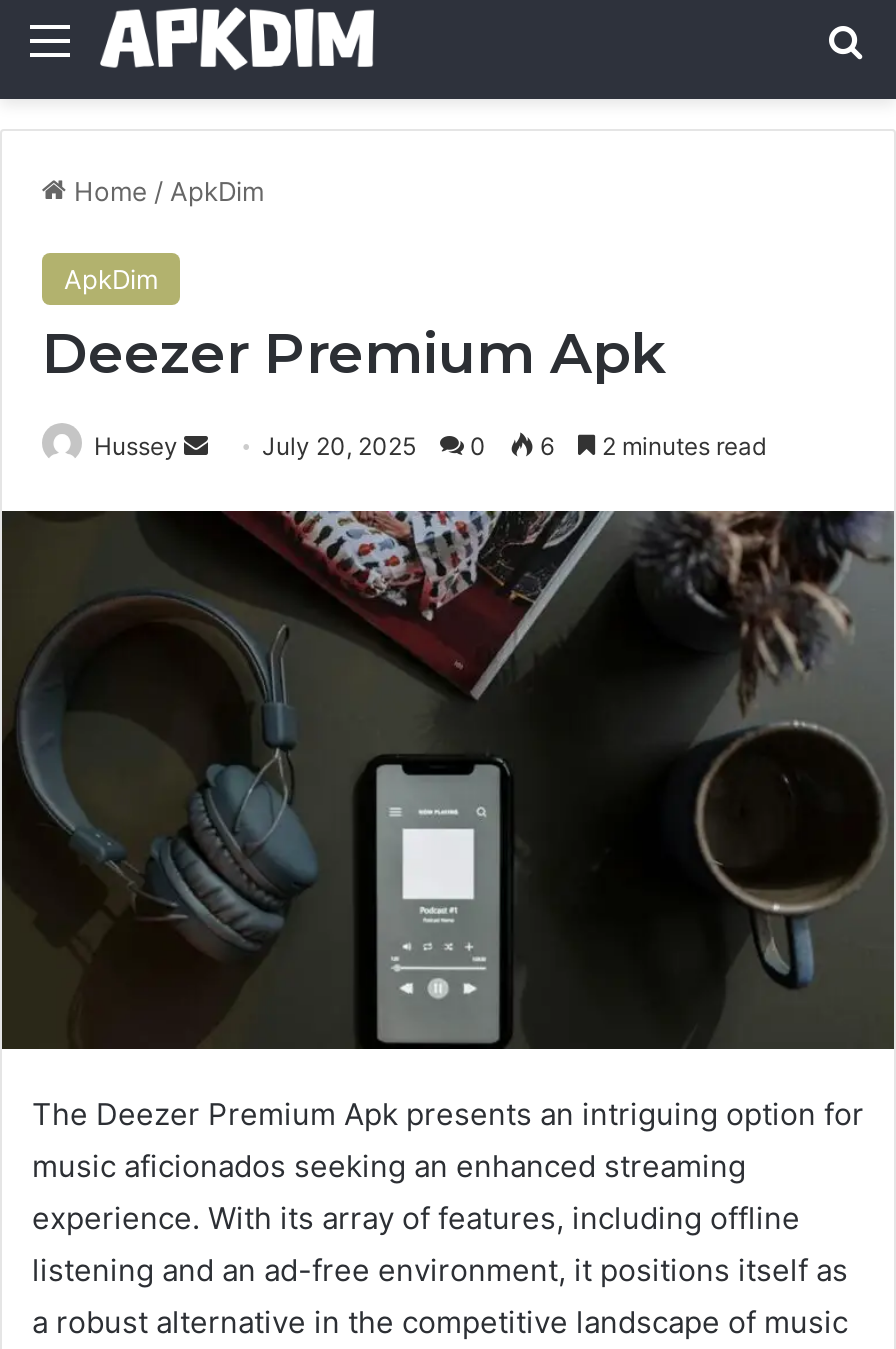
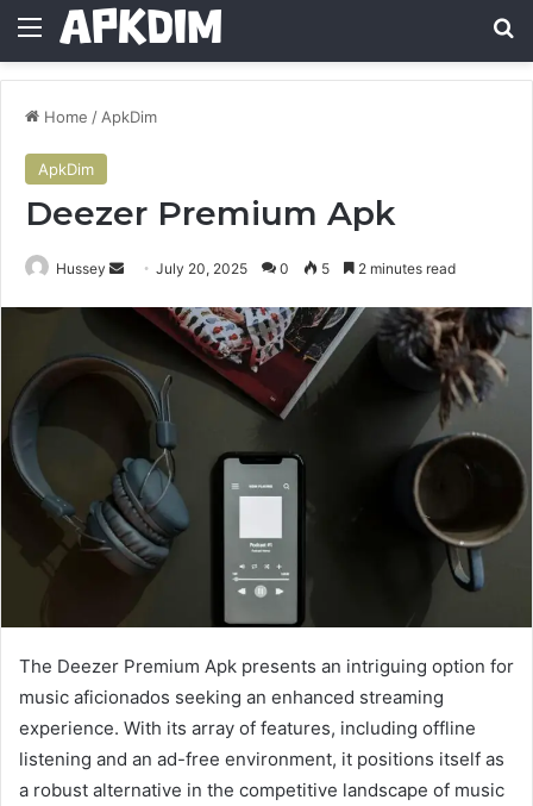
[534,431,554,461] 6 -> [318,260,330,277] 5

